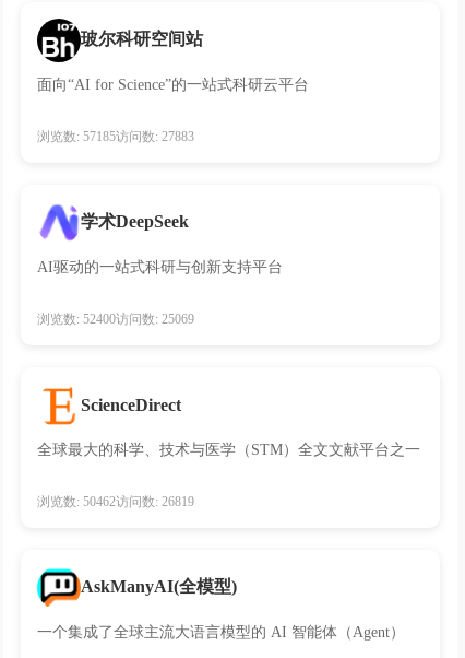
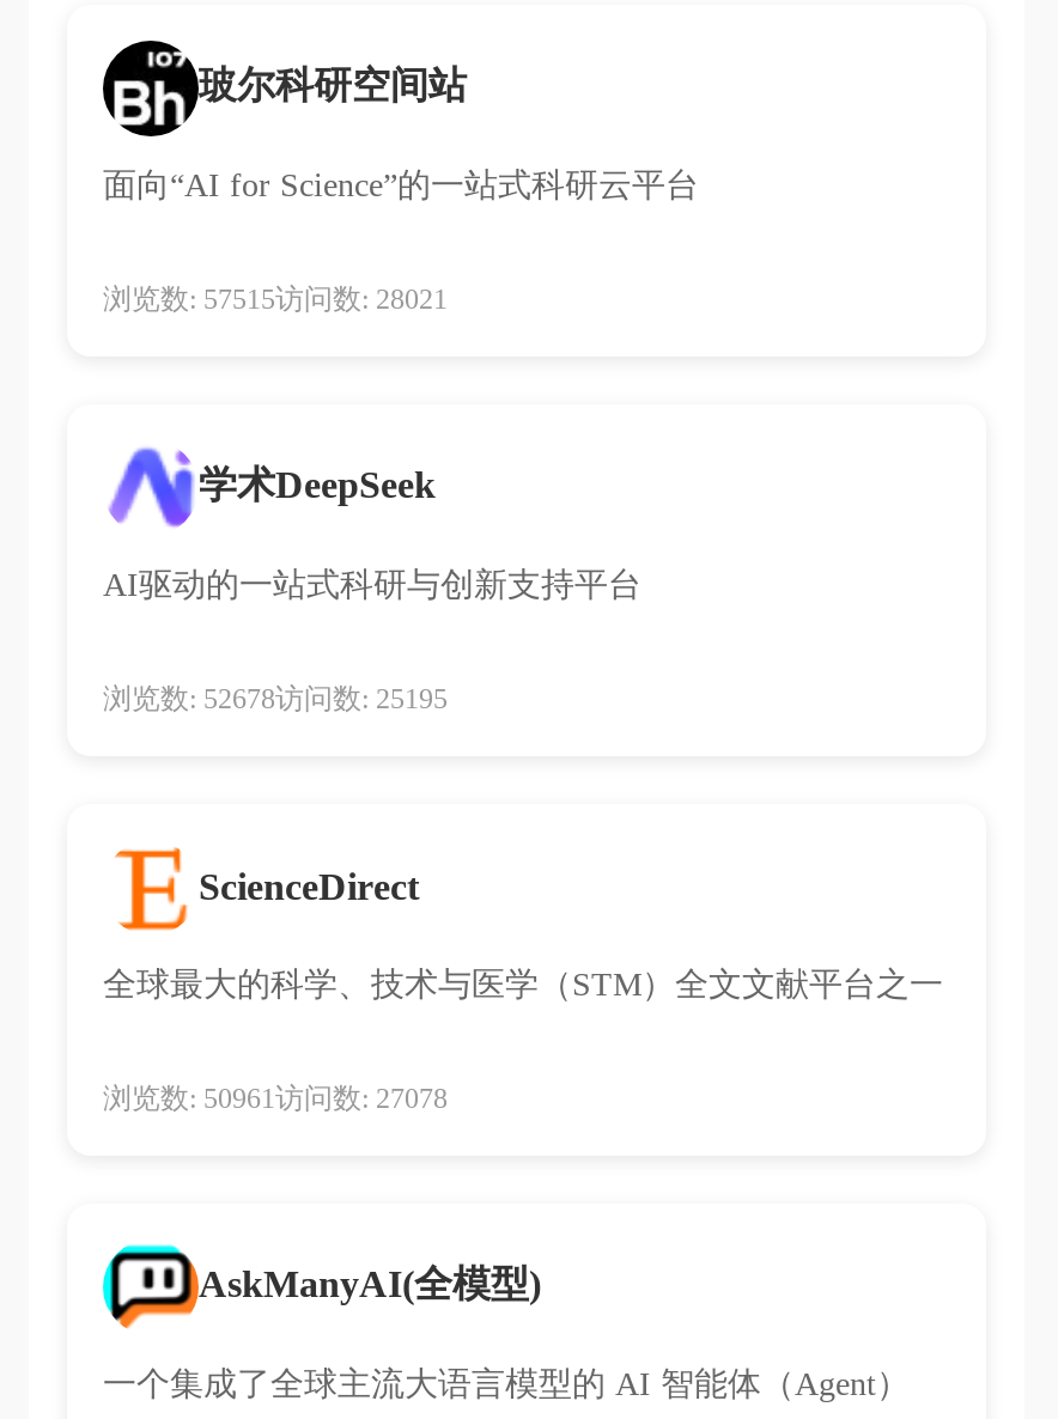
[37,129,194,144] 浏览数: 57185访问数: 27883 -> [103,282,448,315] 浏览数: 57515访问数: 28021
[37,311,194,327] 浏览数: 52400访问数: 25069 -> [103,682,448,715] 浏览数: 52678访问数: 25195
[37,494,194,509] 浏览数: 50462访问数: 26819 -> [103,1081,448,1115] 浏览数: 50961访问数: 27078

